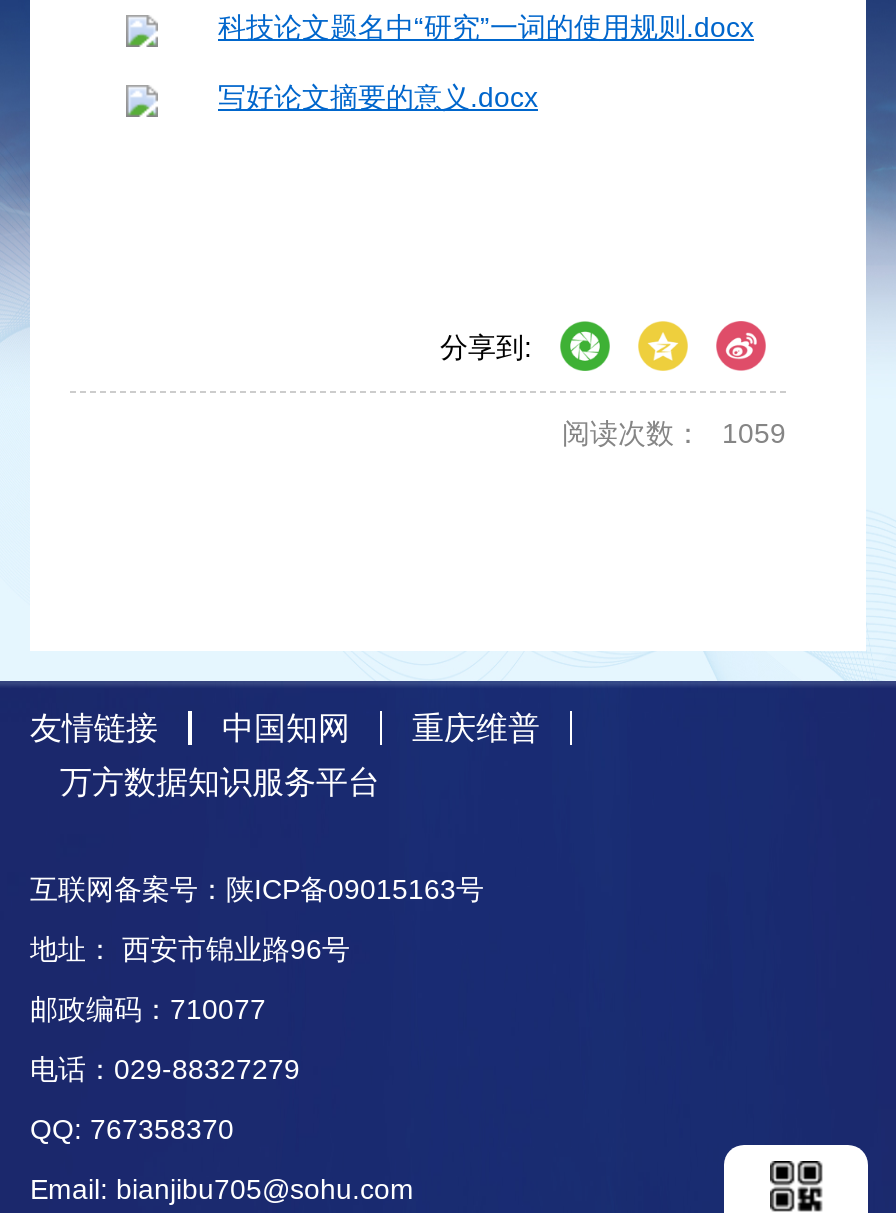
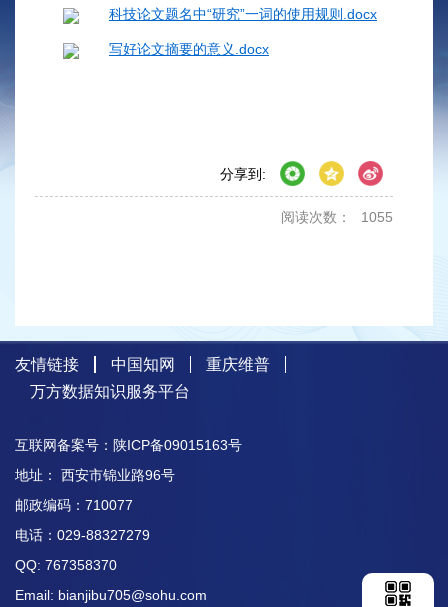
[562,418,786,450] 阅读次数： 1059 -> [281,209,393,225] 阅读次数： 1055

